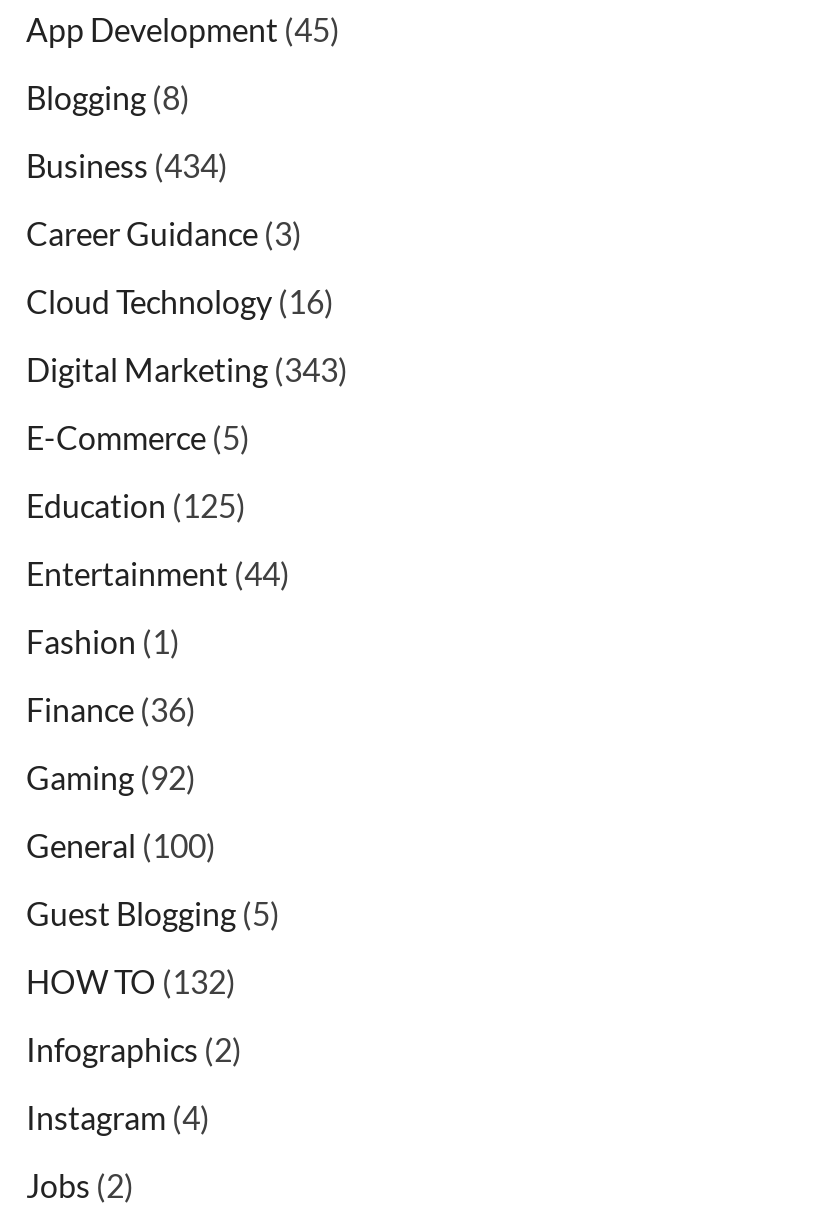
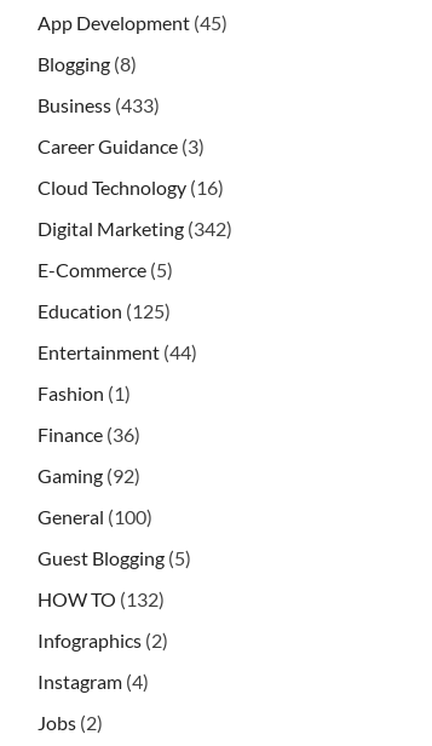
[26,146,228,184] Business (434) -> [38,93,160,116] Business (433)
[26,350,348,388] Digital Marketing (343) -> [38,217,232,240] Digital Marketing (342)

